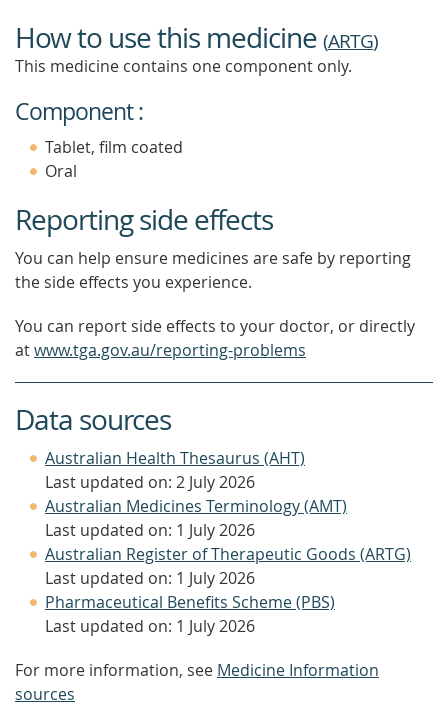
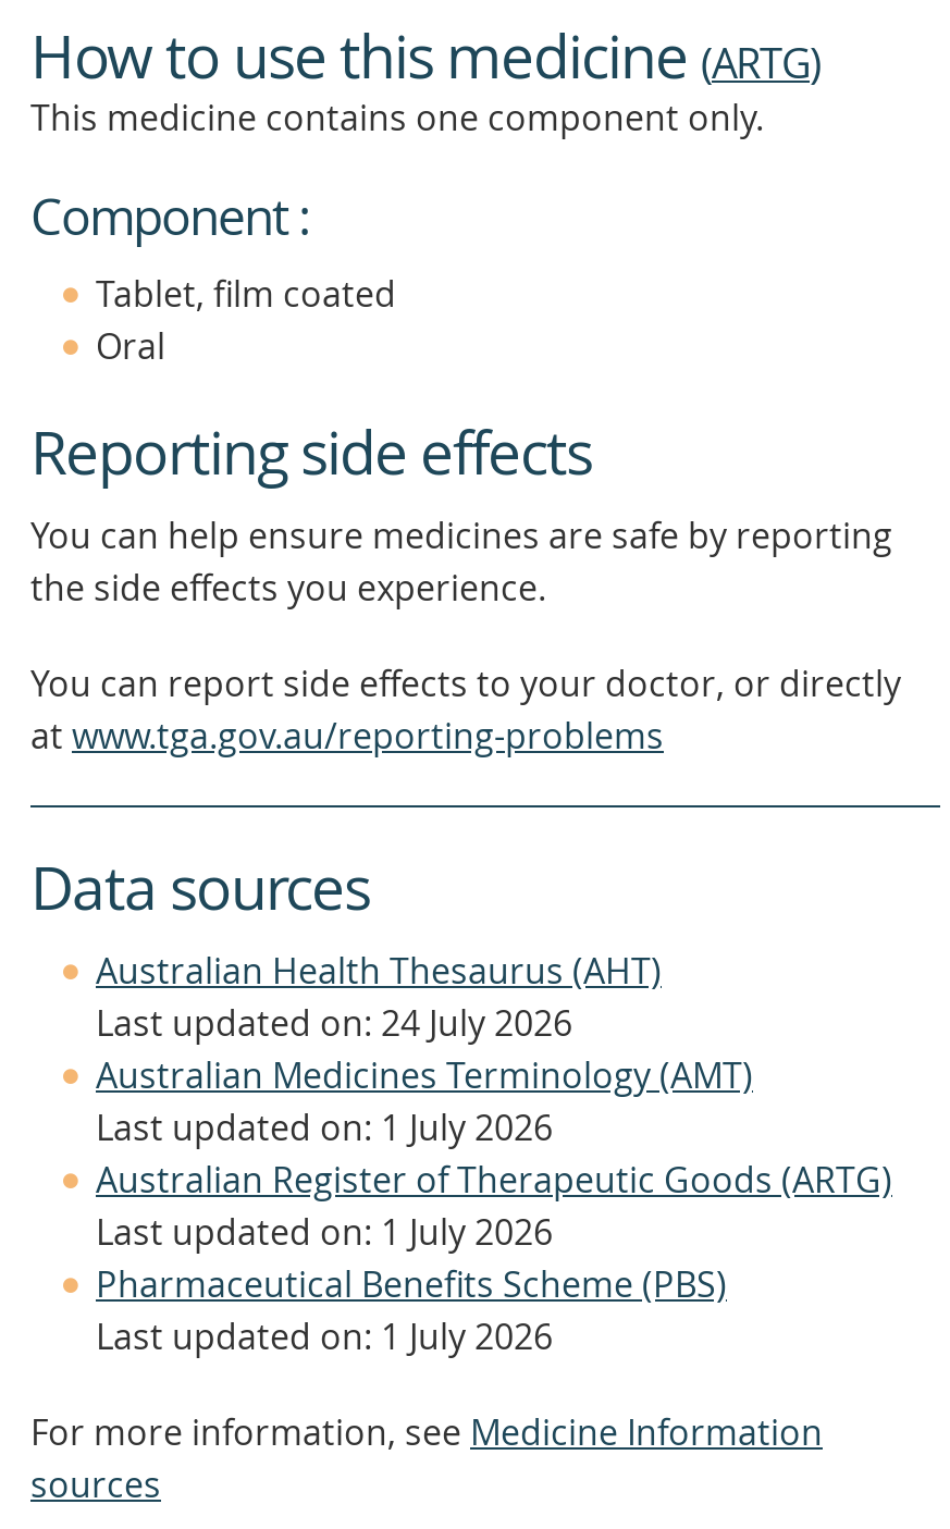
[45,471,255,493] Last updated on: 2 July 2026 -> [96,999,572,1047] Last updated on: 24 July 2026

